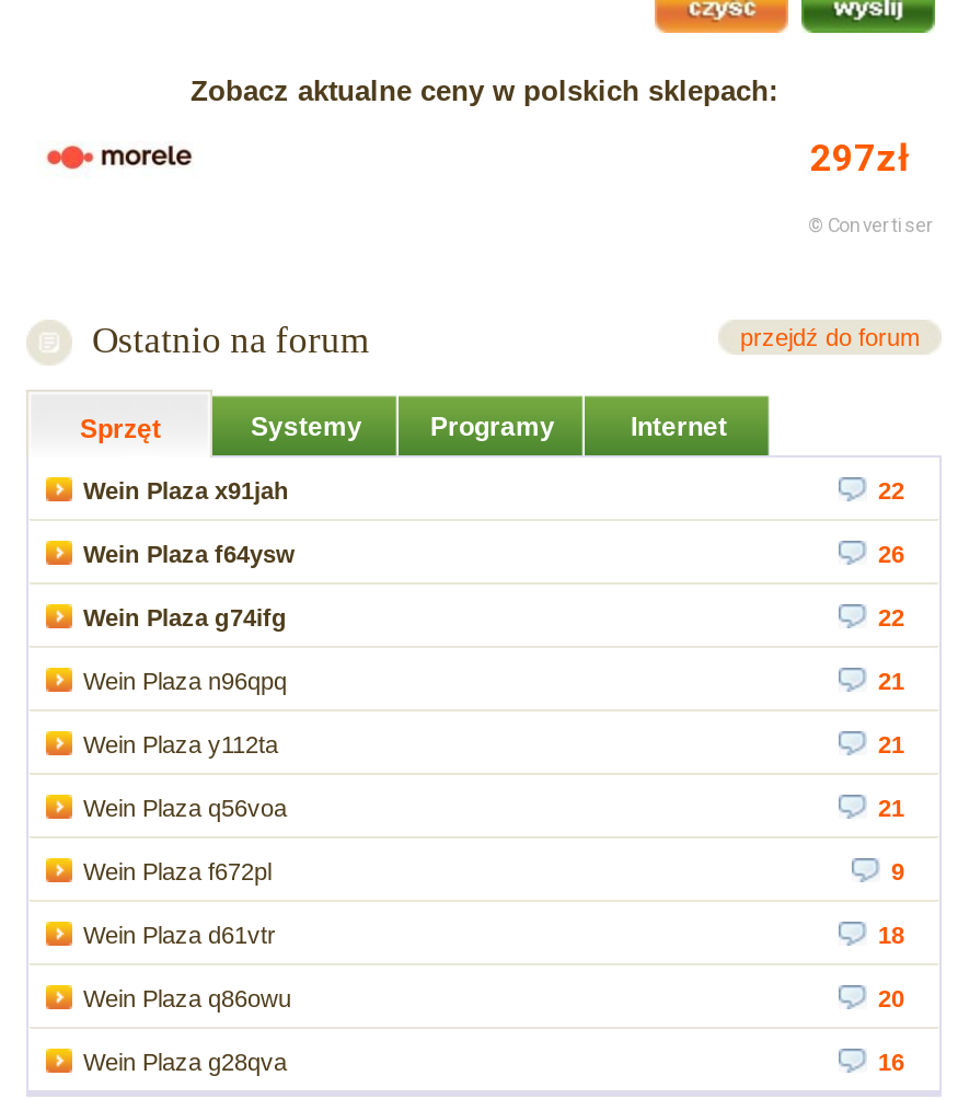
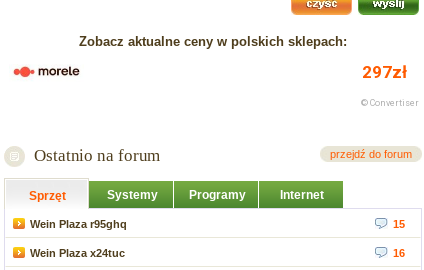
[83,477,904,1074] Wein Plaza x91jah | 22 | Wein Plaza f64ysw | 26 | Wein Plaza g74ifg | 22 | Wein Plaza n96qpq | 21 | Wein Plaza y112ta | 21 | Wein Plaza q56voa | 21 | Wein Plaza f672pl | 9 | Wein Plaza d61vtr | 18 | Wein Plaza q86owu | 20 | Wein Plaza g28qva -> [30,218,405,259] Wein Plaza r95ghq | 15 | Wein Plaza x24tuc

